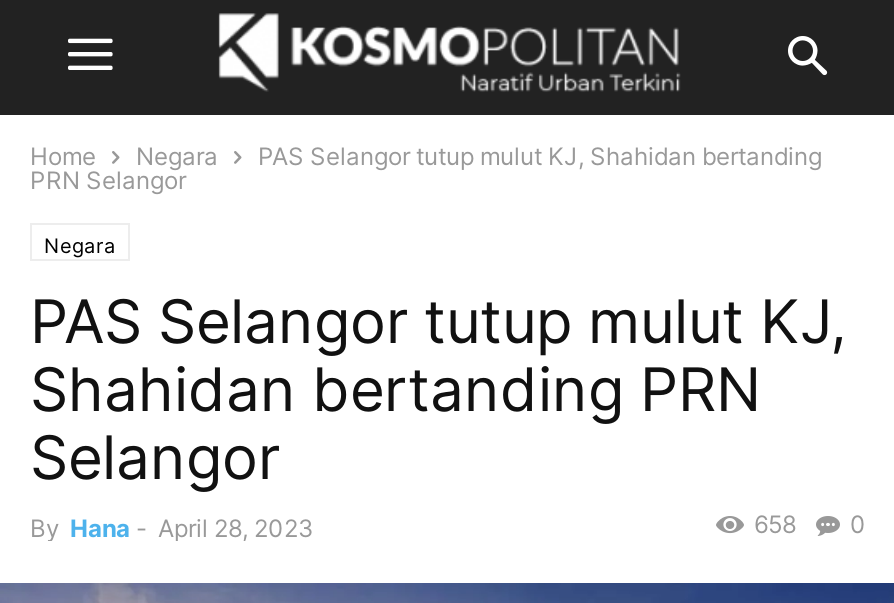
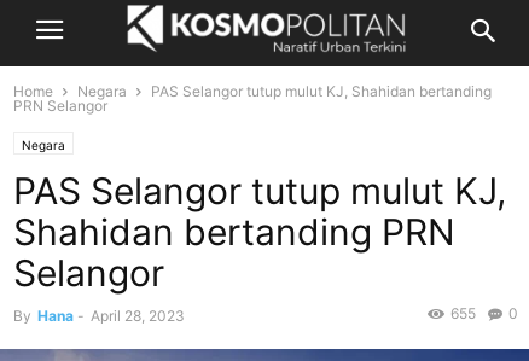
[754,509,866,539] 658 0 -> [450,304,518,322] 655 0

